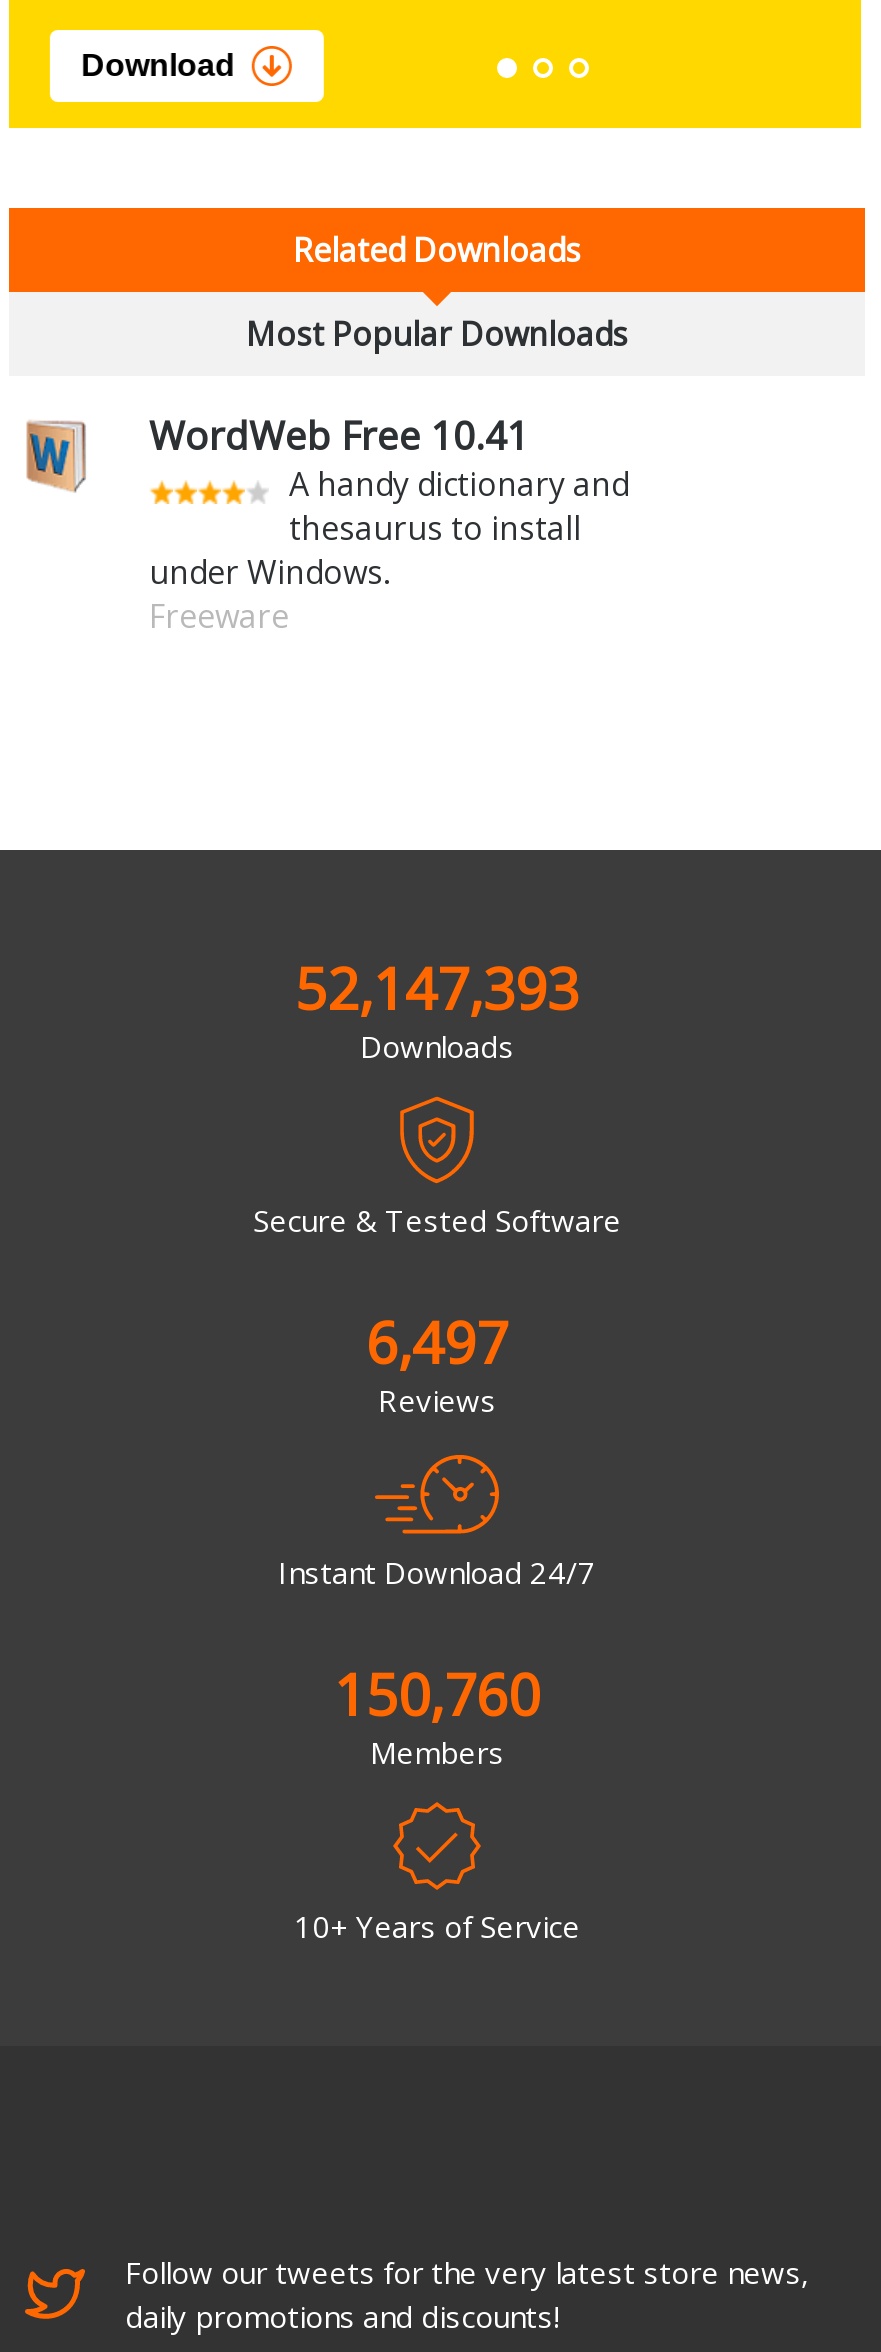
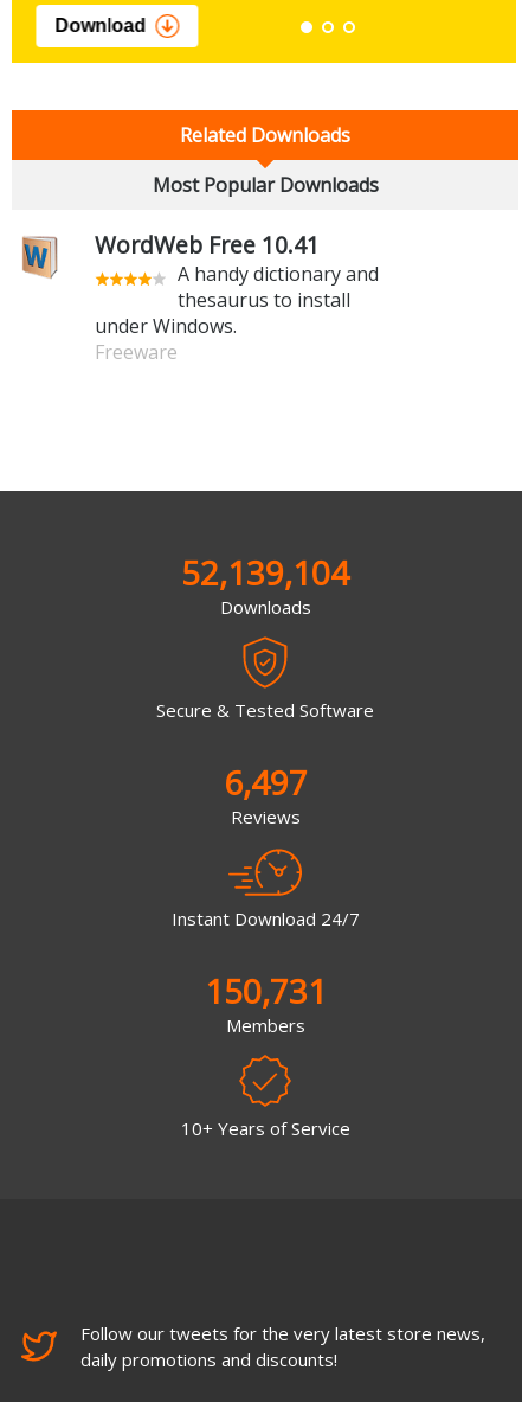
[295,950,579,1026] 52,147,393 -> [181,550,349,595] 52,139,104
[334,1656,540,1732] 150,760 -> [204,968,326,1013] 150,731

